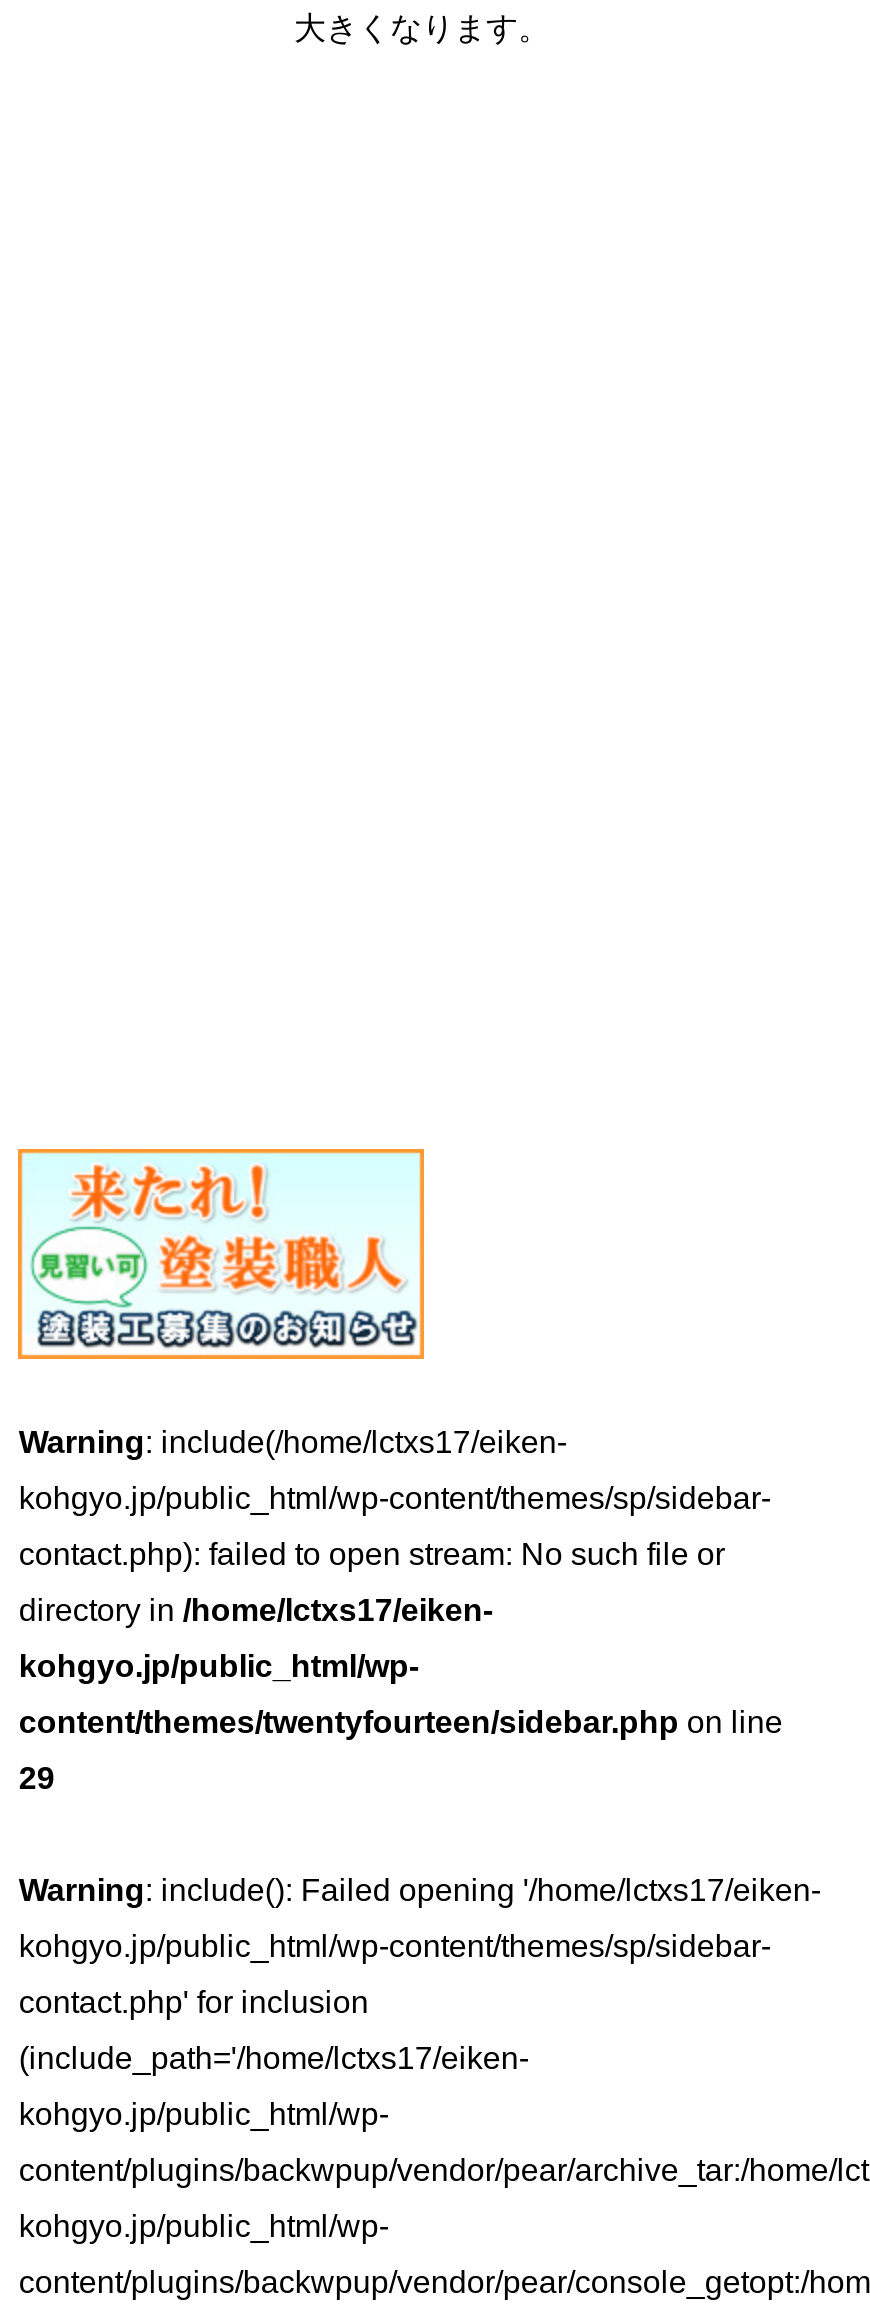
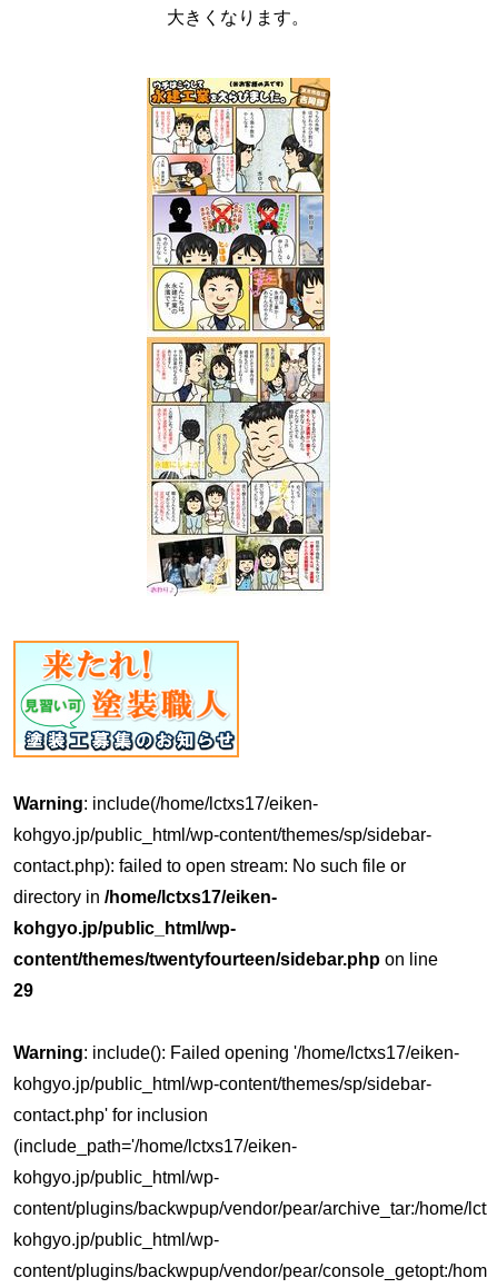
none -> [146,77,331,596] [image]

